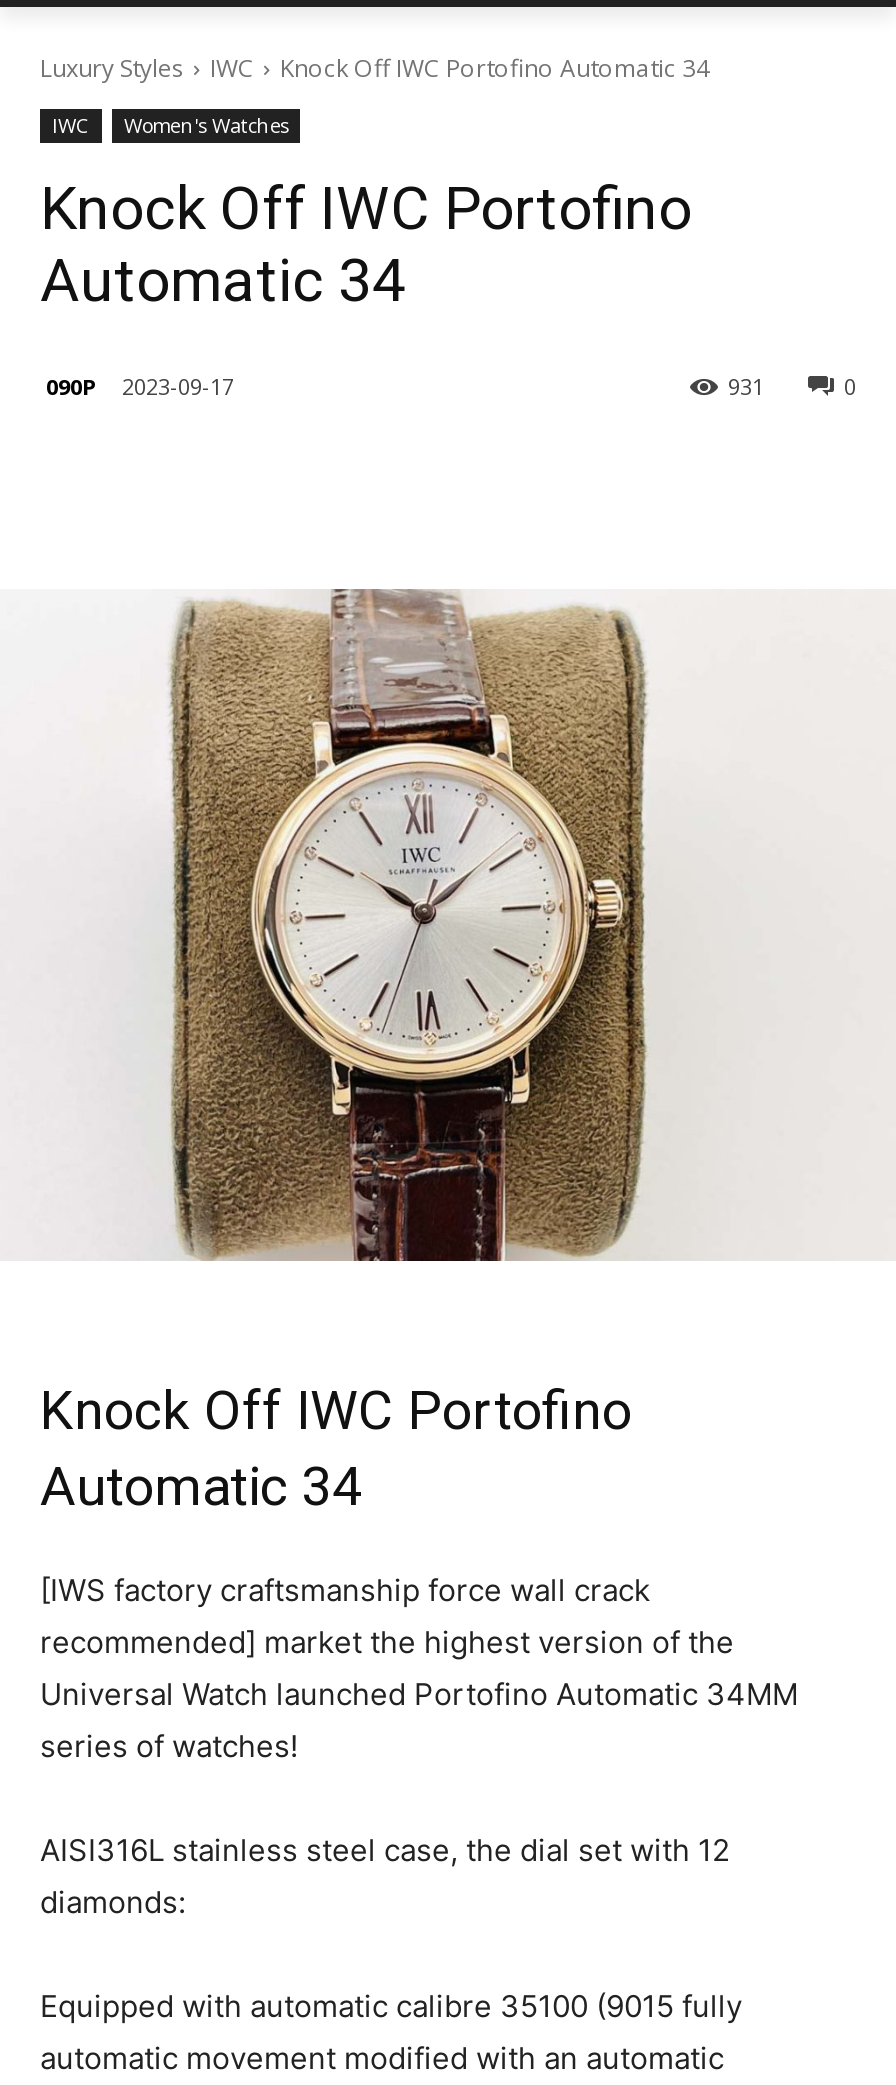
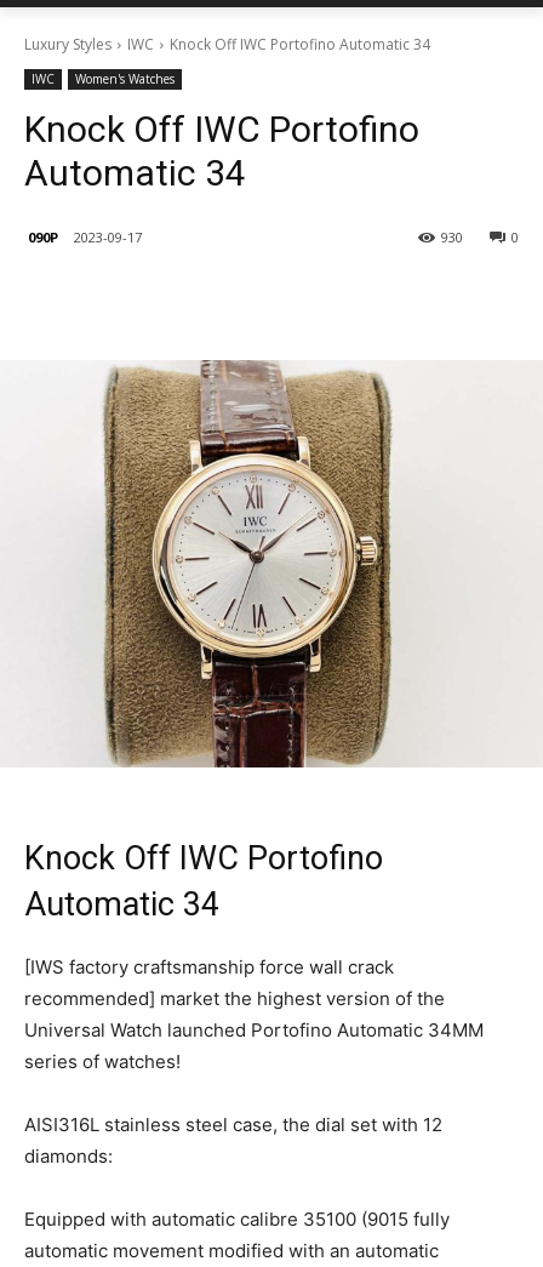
[728,371,764,401] 931 -> [441,228,463,246] 930

